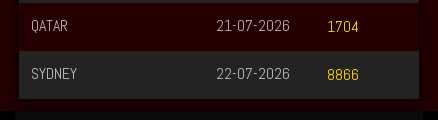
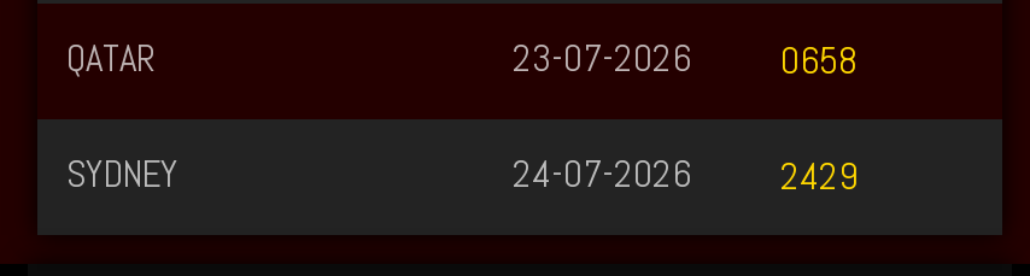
[216,16,290,36] 21-07-2026 -> [513,36,691,84] 23-07-2026
[327,17,359,37] 1704 -> [780,37,858,85] 0658
[216,64,290,84] 22-07-2026 -> [513,152,691,200] 24-07-2026
[327,65,359,85] 8866 -> [780,153,858,201] 2429

